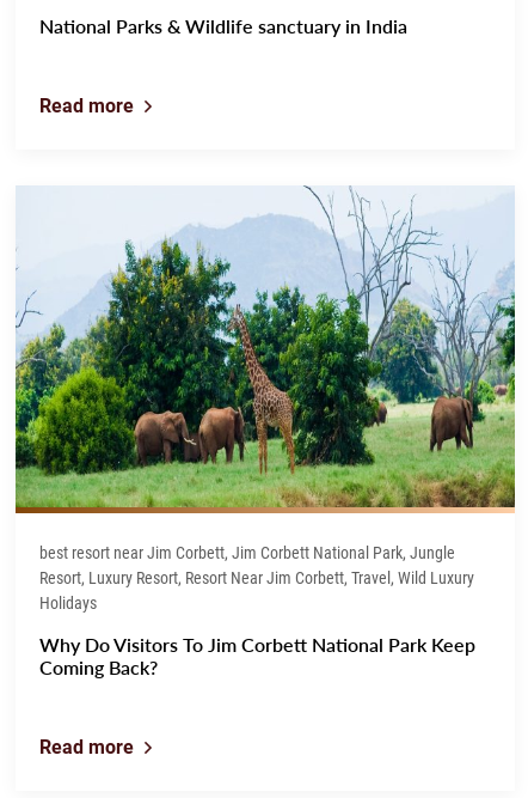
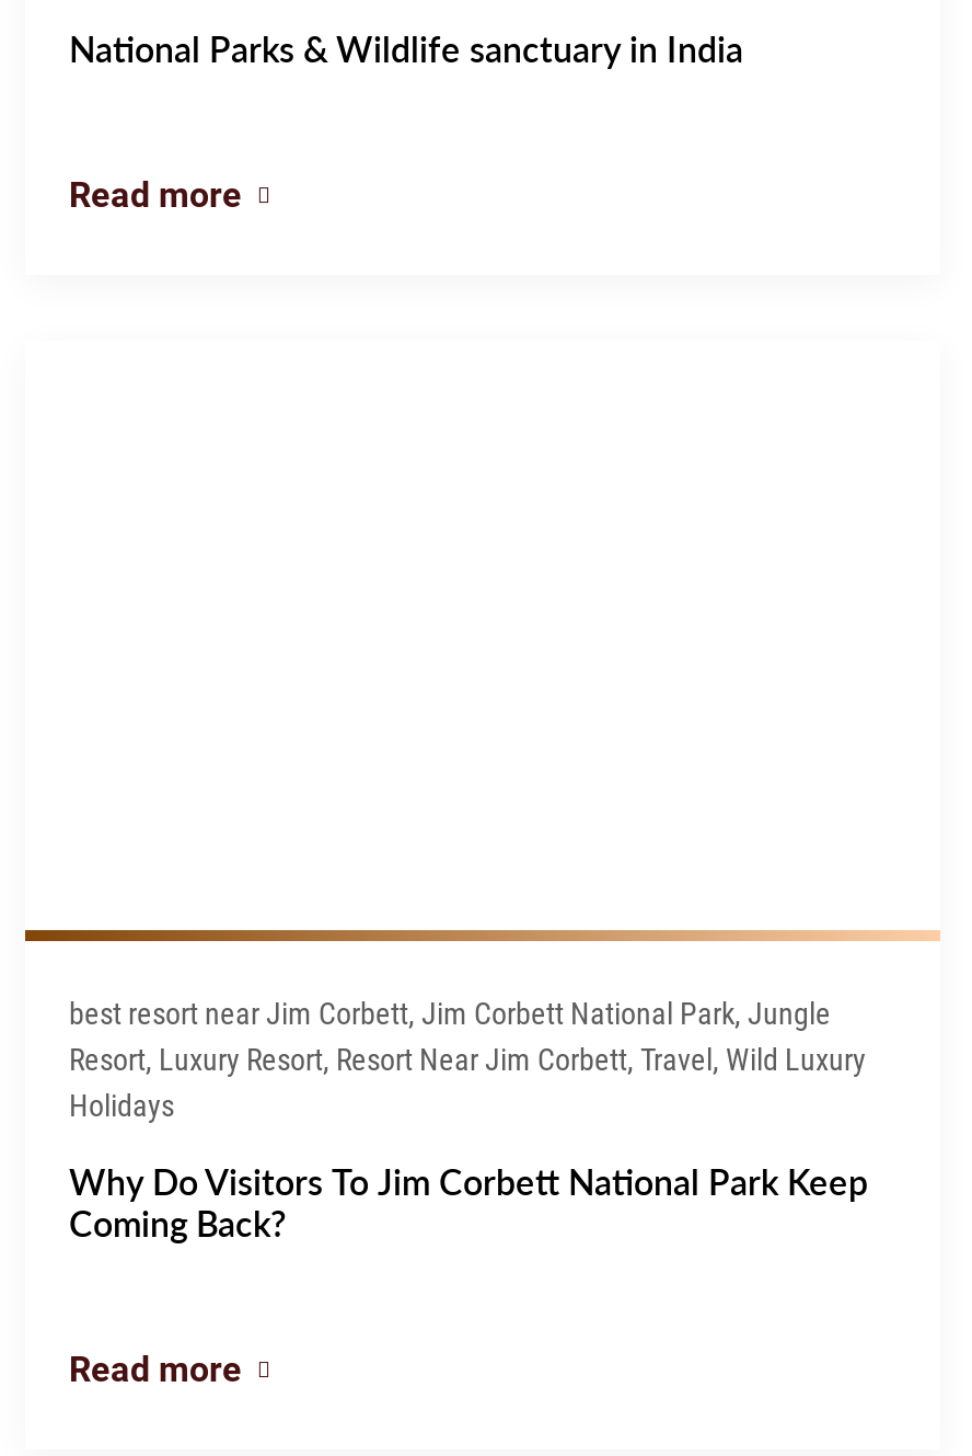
[14,185,516,508] [image] -> none

